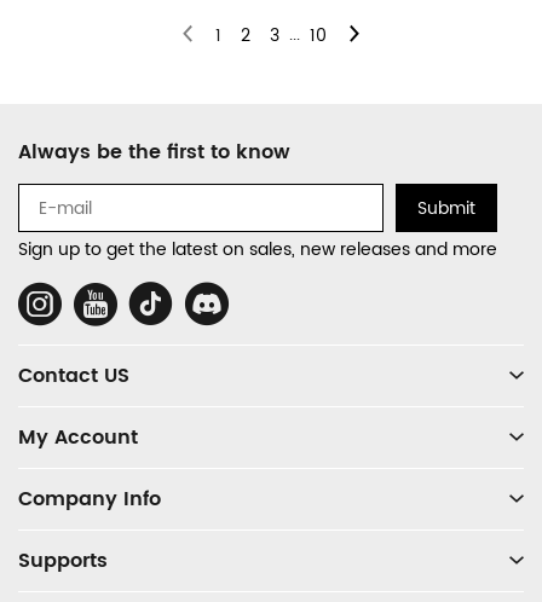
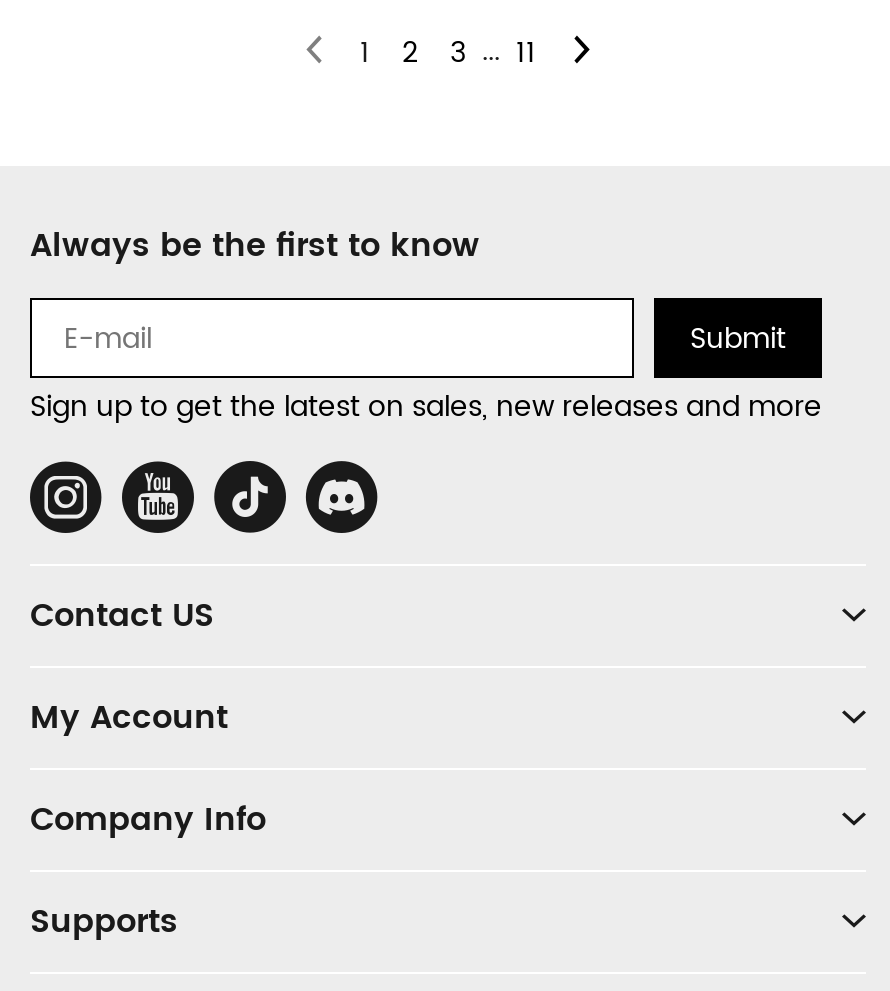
[215,21,327,50] 1 2 3 ... 10 -> [360,28,536,76] 1 2 3 ... 11

